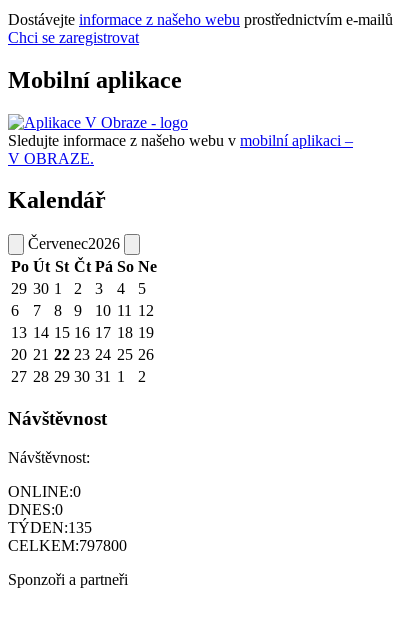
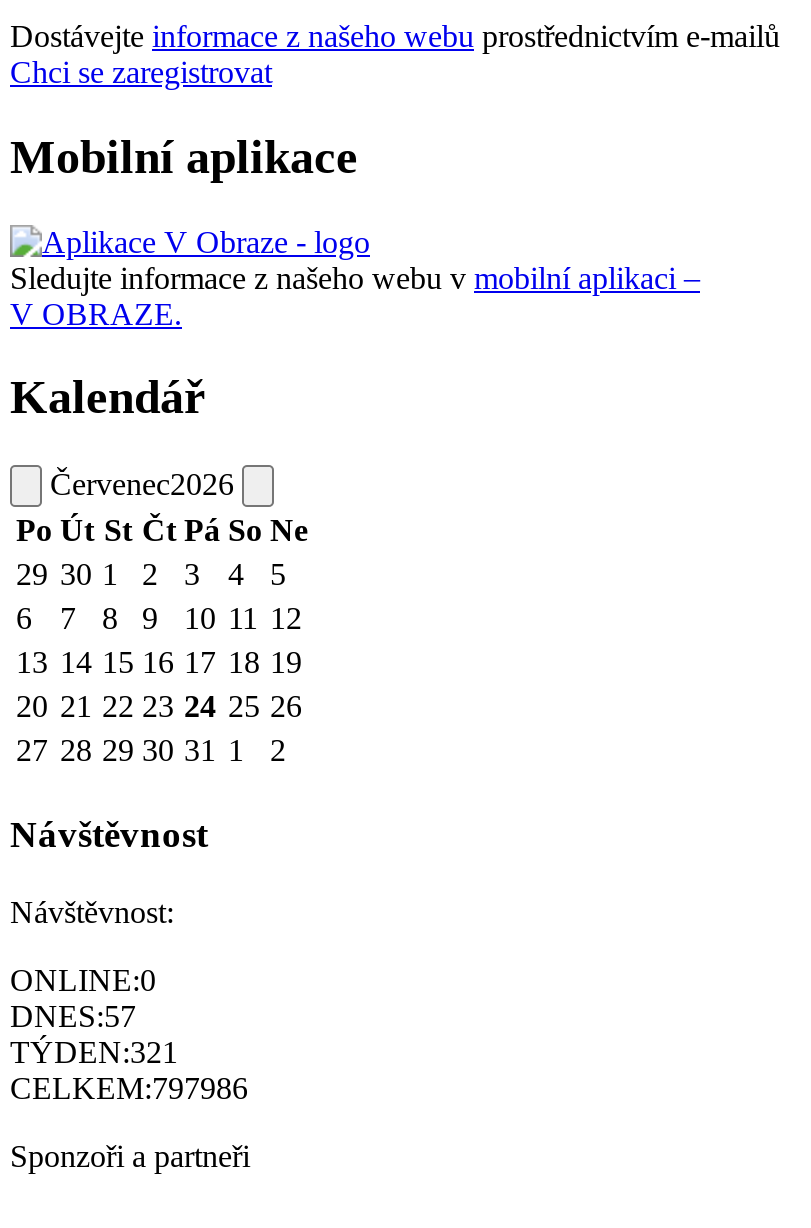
[8,501,63,518] DNES:0 -> [10,999,136,1033] DNES:57
[8,519,92,536] TÝDEN:135 -> [10,1035,178,1069] TÝDEN:321
[8,537,127,554] CELKEM:797800 -> [10,1071,248,1105] CELKEM:797986

